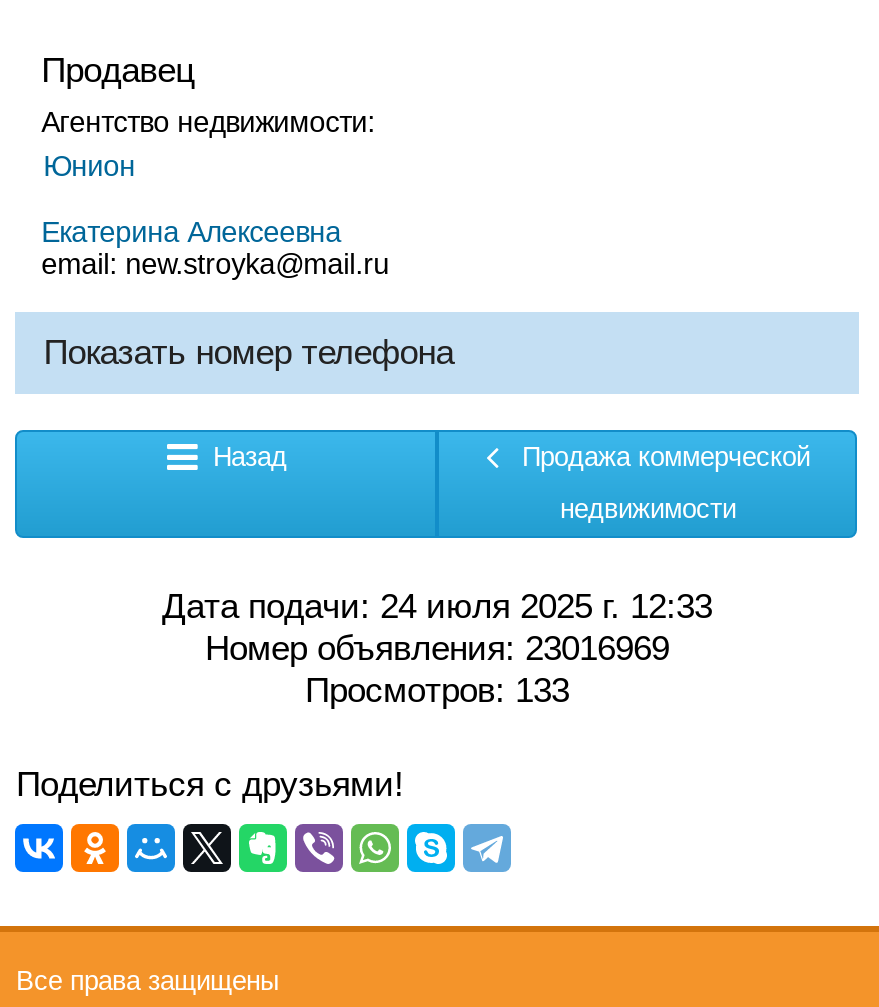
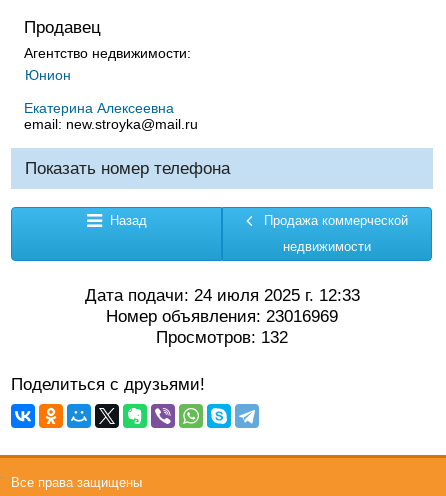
[305,669,569,709] Просмотров: 133 -> [156,327,288,347] Просмотров: 132

